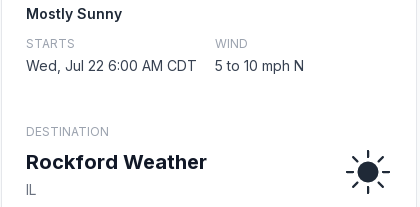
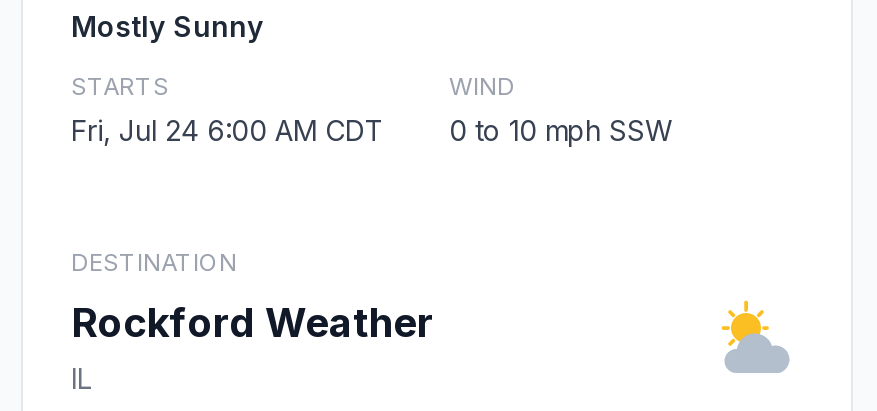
[26,57,197,74] Wed, Jul 22 6:00 AM CDT -> [71,113,385,147] Fri, Jul 24 6:00 AM CDT
[215,57,304,74] 5 to 10 mph N -> [449,113,673,147] 0 to 10 mph SSW
[345,149,391,195] [image] -> [713,299,797,385] [image]

